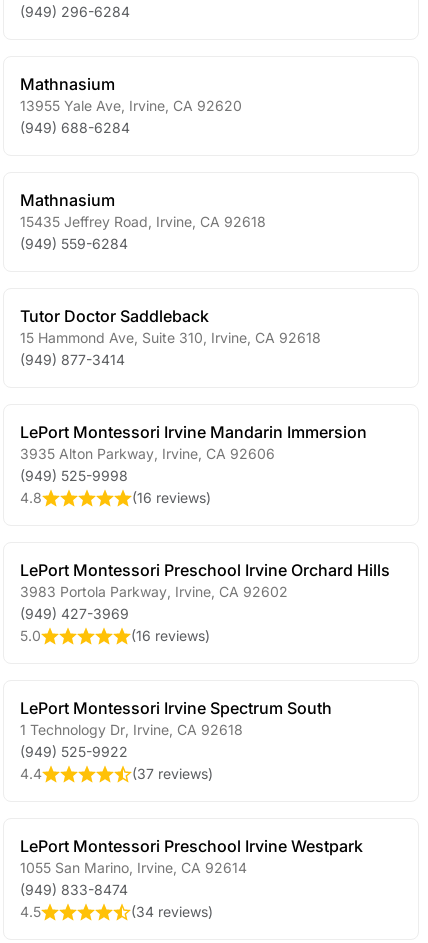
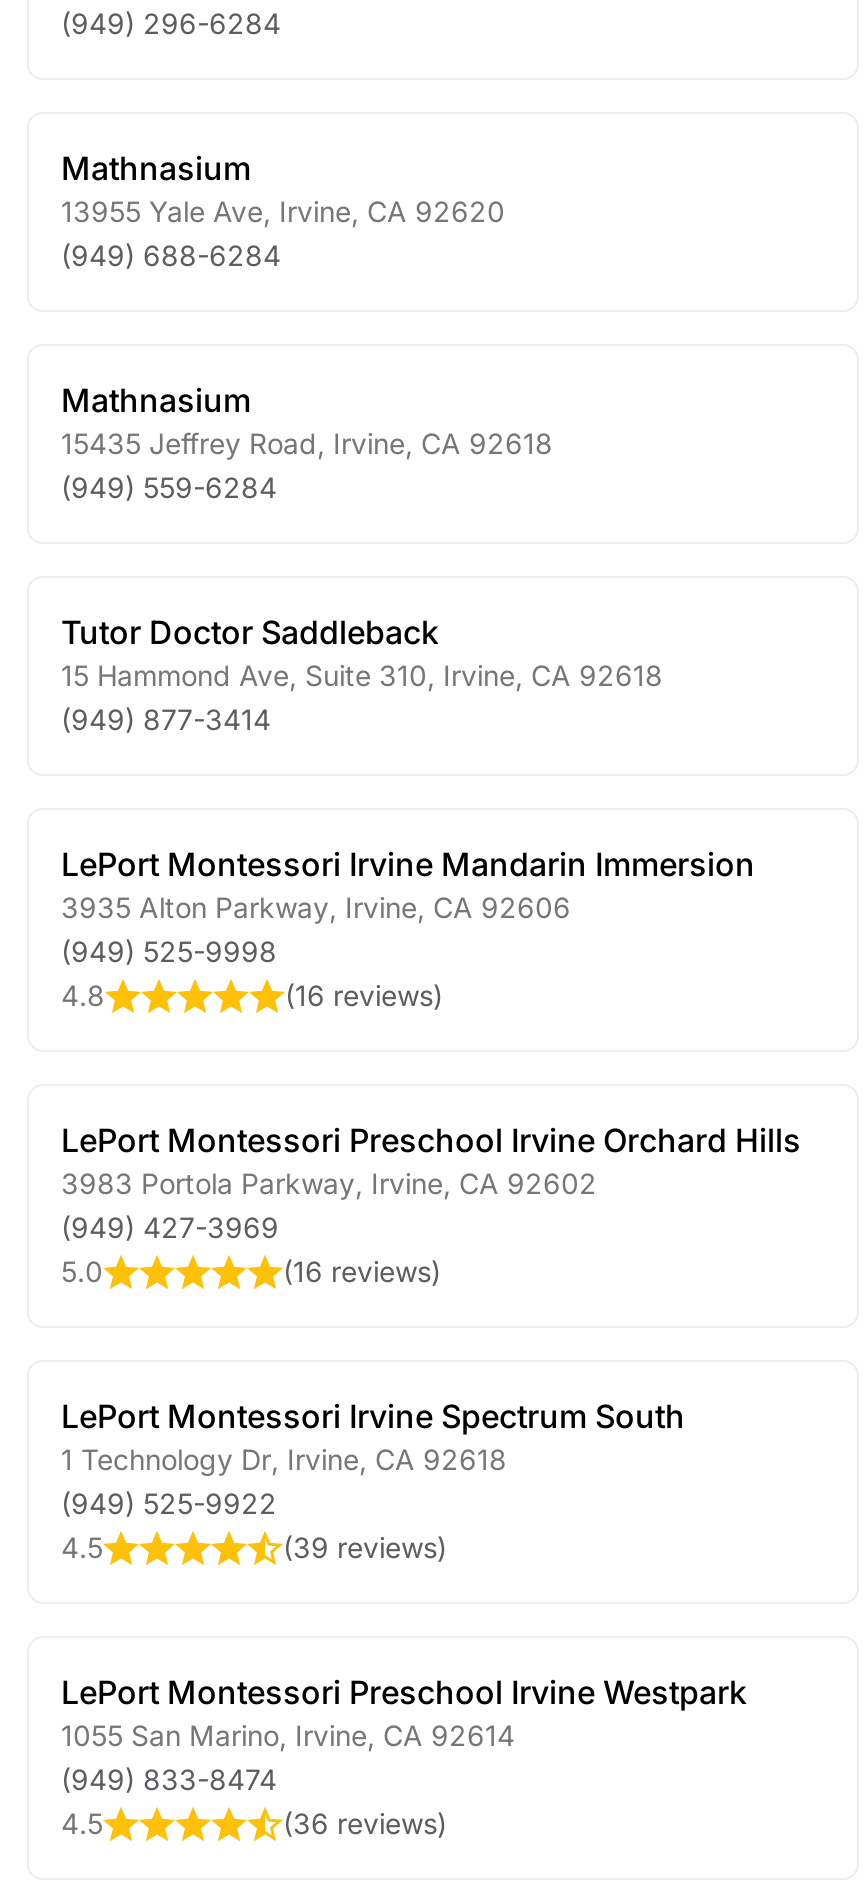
[20,765,42,782] 4.4 -> [61,1530,103,1564] 4.5
[132,765,213,782] (37 reviews) -> [283,1530,447,1564] (39 reviews)
[131,903,213,920] (34 reviews) -> [283,1806,447,1840] (36 reviews)

